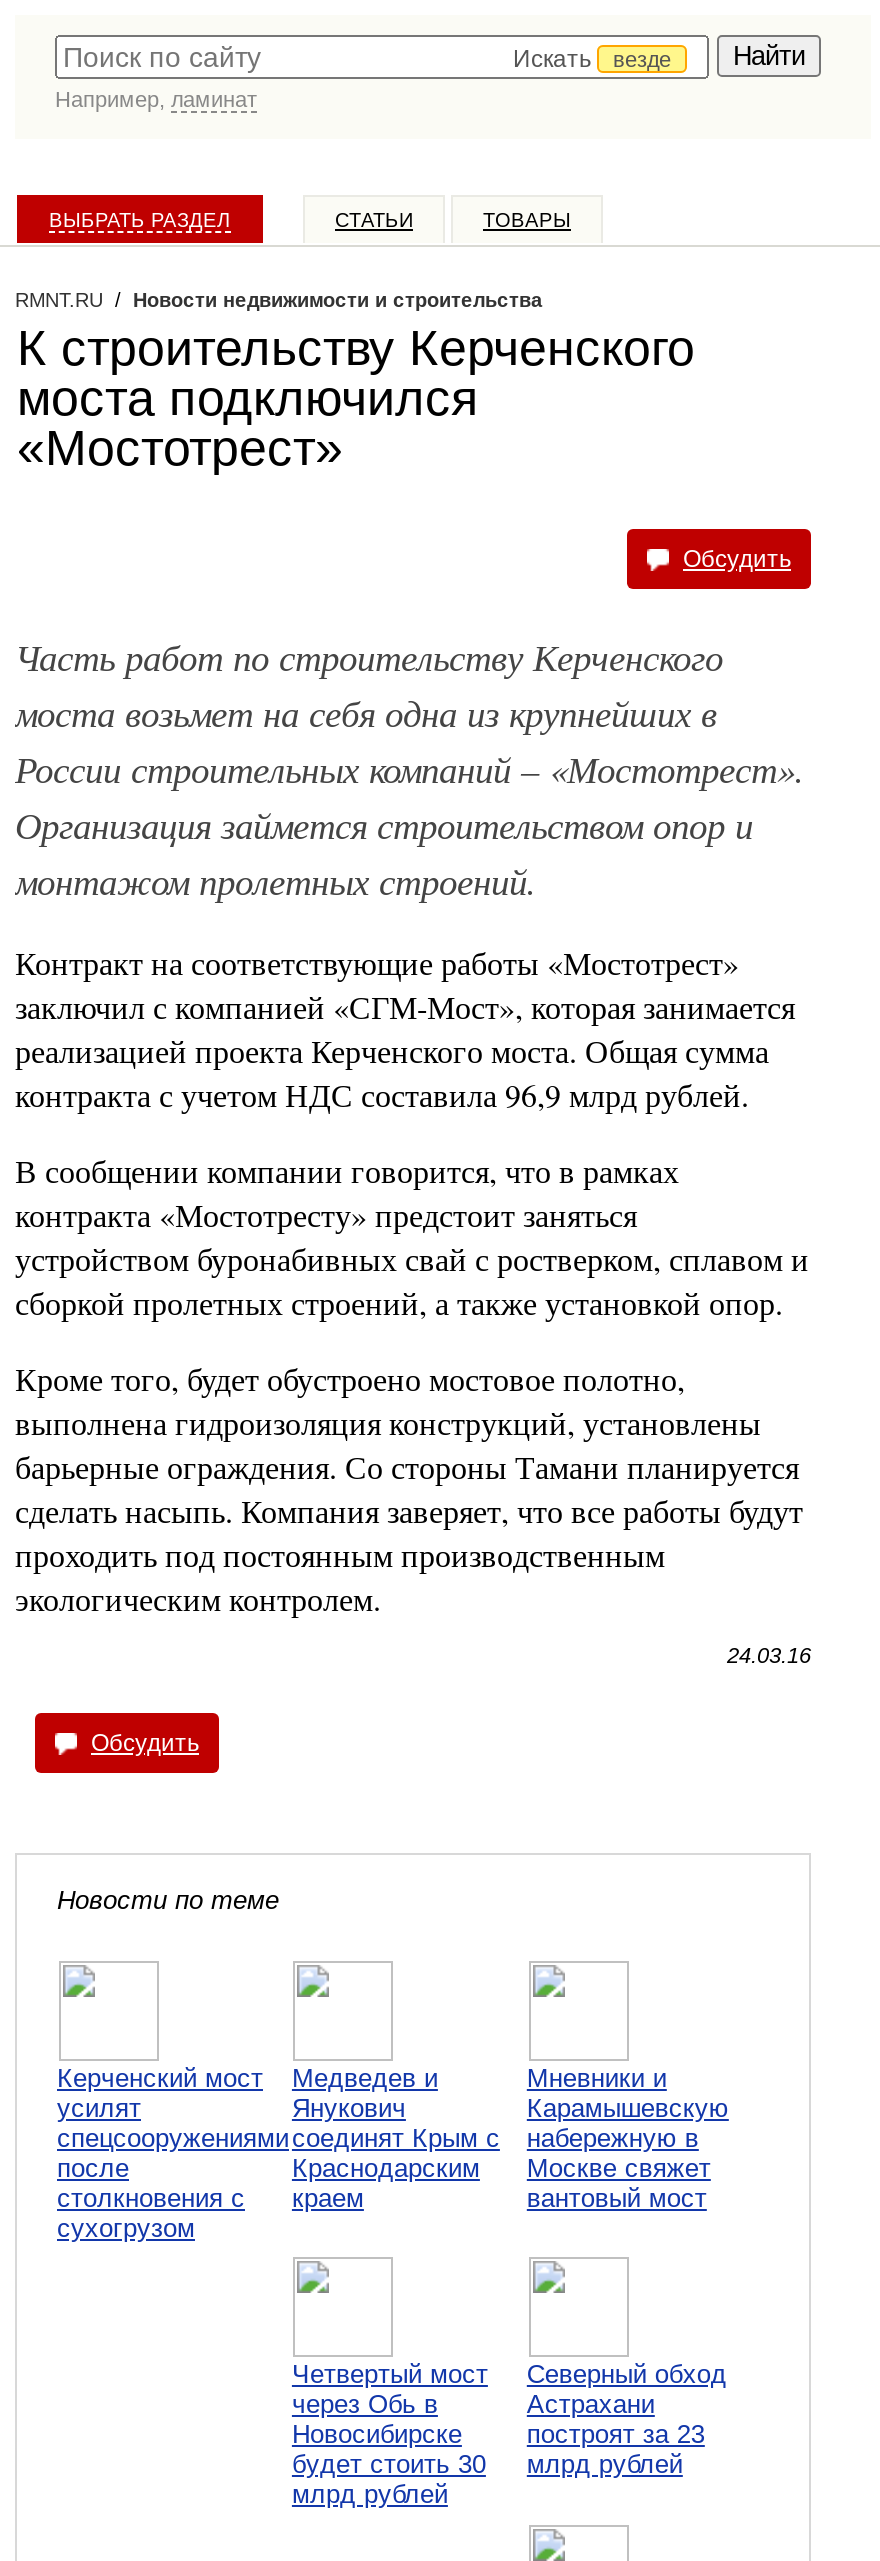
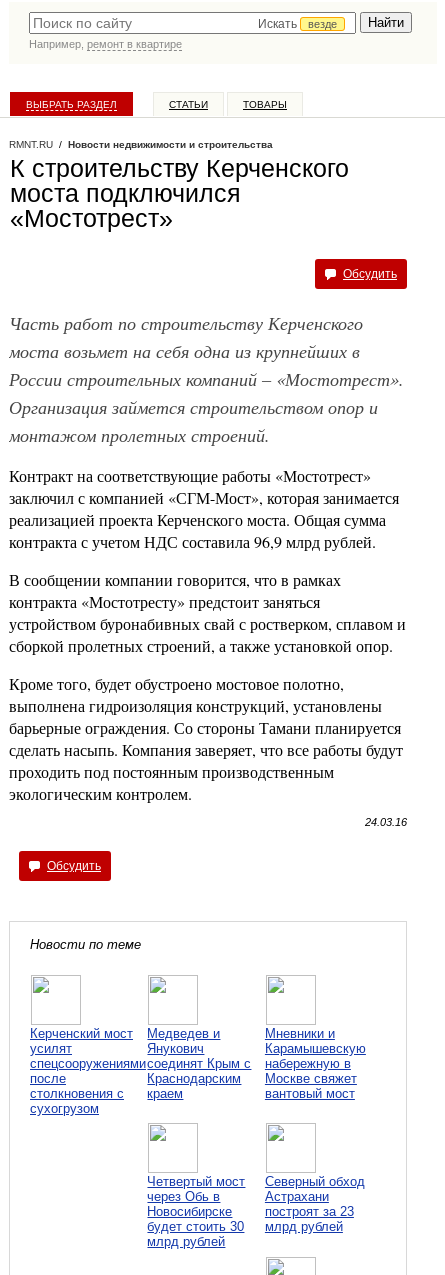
[55,87,257,111] Например, ламинат -> [29,38,182,50] Например, ремонт в квартире

